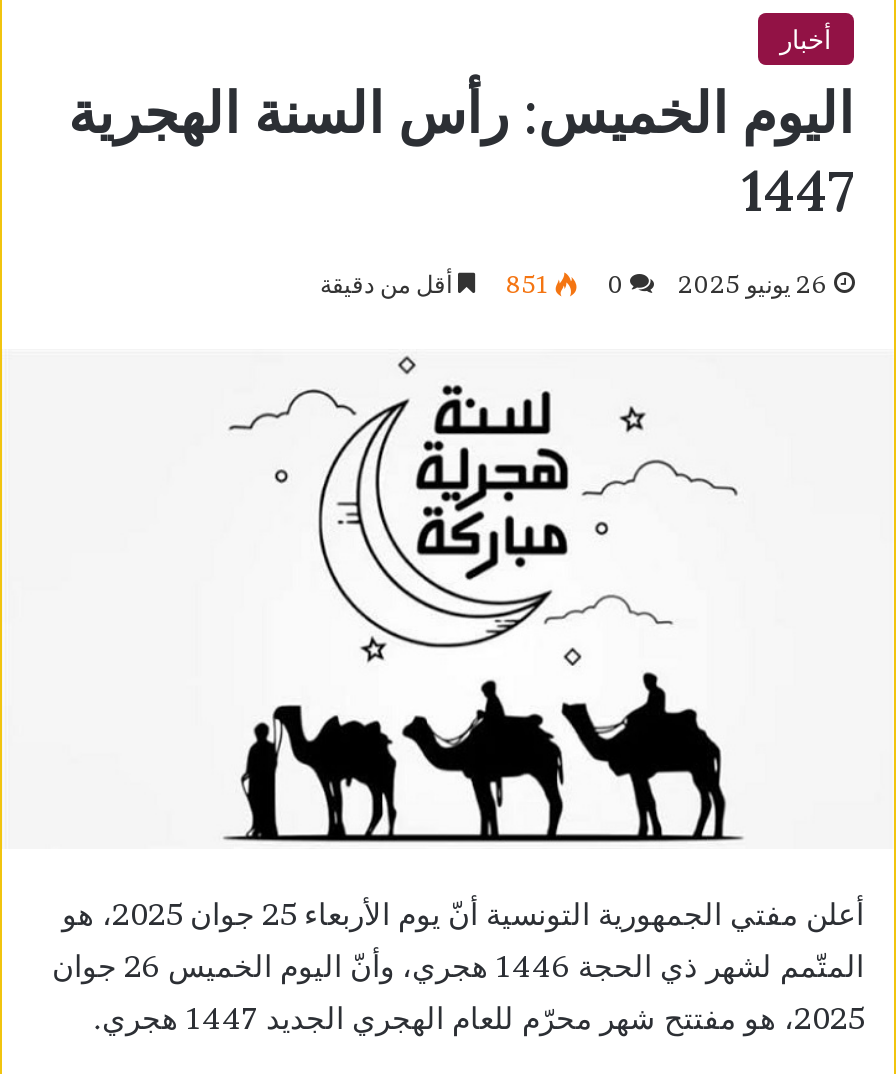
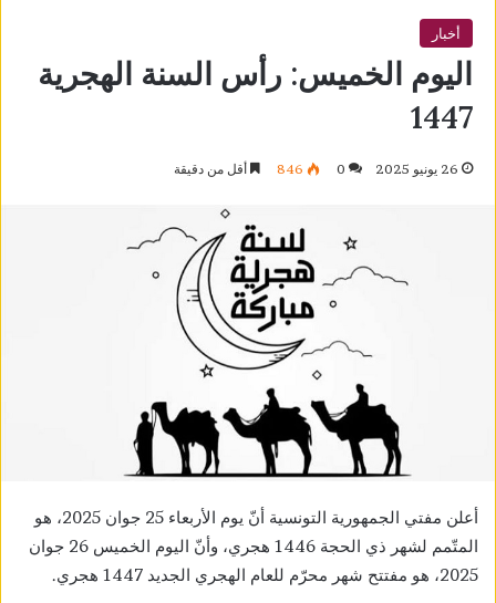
[506,269,548,299] 851 -> [277,160,303,177] 846

